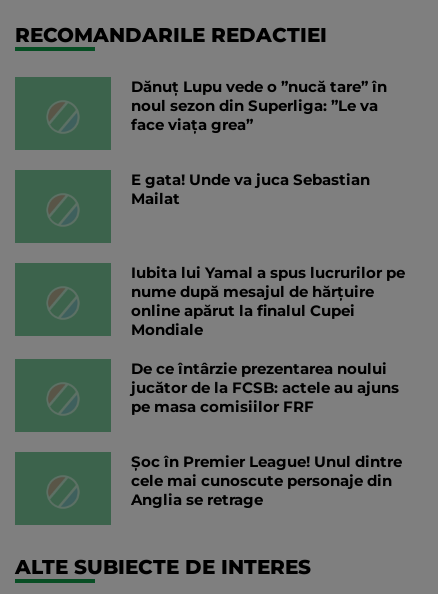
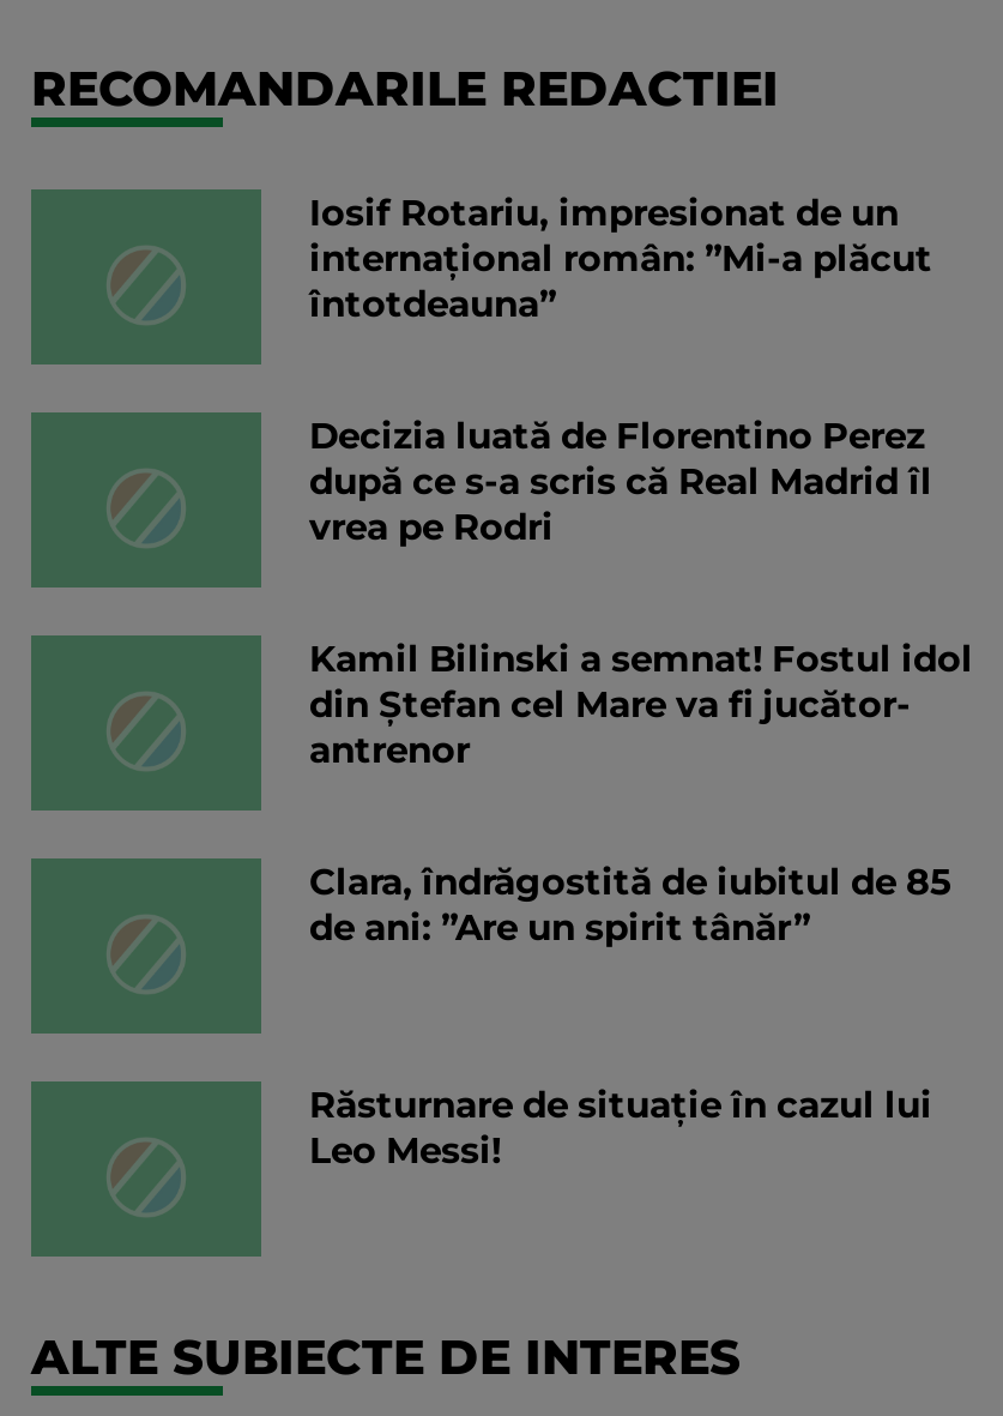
[131,77,387,134] Dănuț Lupu vede o ”nucă tare” în | noul sezon din Superliga: ”Le va | face viața grea” -> [309,189,932,326] Iosif Rotariu, impresionat de un | internațional român: ”Mi-a plăcut | întotdeauna”
[131,170,370,208] E gata! Unde va juca Sebastian | Mailat -> [309,412,932,549] Decizia luată de Florentino Perez | după ce s-a scris că Real Madrid îl | vrea pe Rodri
[131,263,405,339] Iubita lui Yamal a spus lucrurilor pe | nume după mesajul de hărțuire | online apărut la finalul Cupei | Mondiale -> [309,635,973,772] Kamil Bilinski a semnat! Fostul idol | din Ștefan cel Mare va fi jucător- | antrenor
[131,359,399,416] De ce întârzie prezentarea noului | jucător de la FCSB: actele au ajuns | pe masa comisiilor FRF -> [309,858,951,950] Clara, îndrăgostită de iubitul de 85 | de ani: ”Are un spirit tânăr”
[131,452,402,509] Șoc în Premier League! Unul dintre | cele mai cunoscute personaje din | Anglia se retrage -> [309,1081,932,1173] Răsturnare de situație în cazul lui | Leo Messi!

